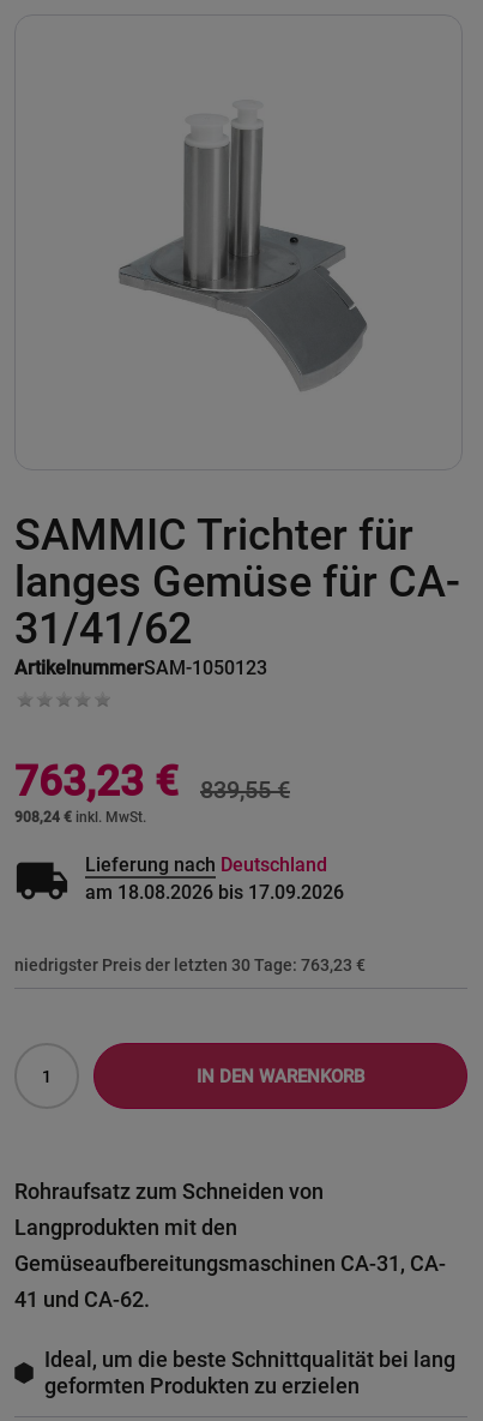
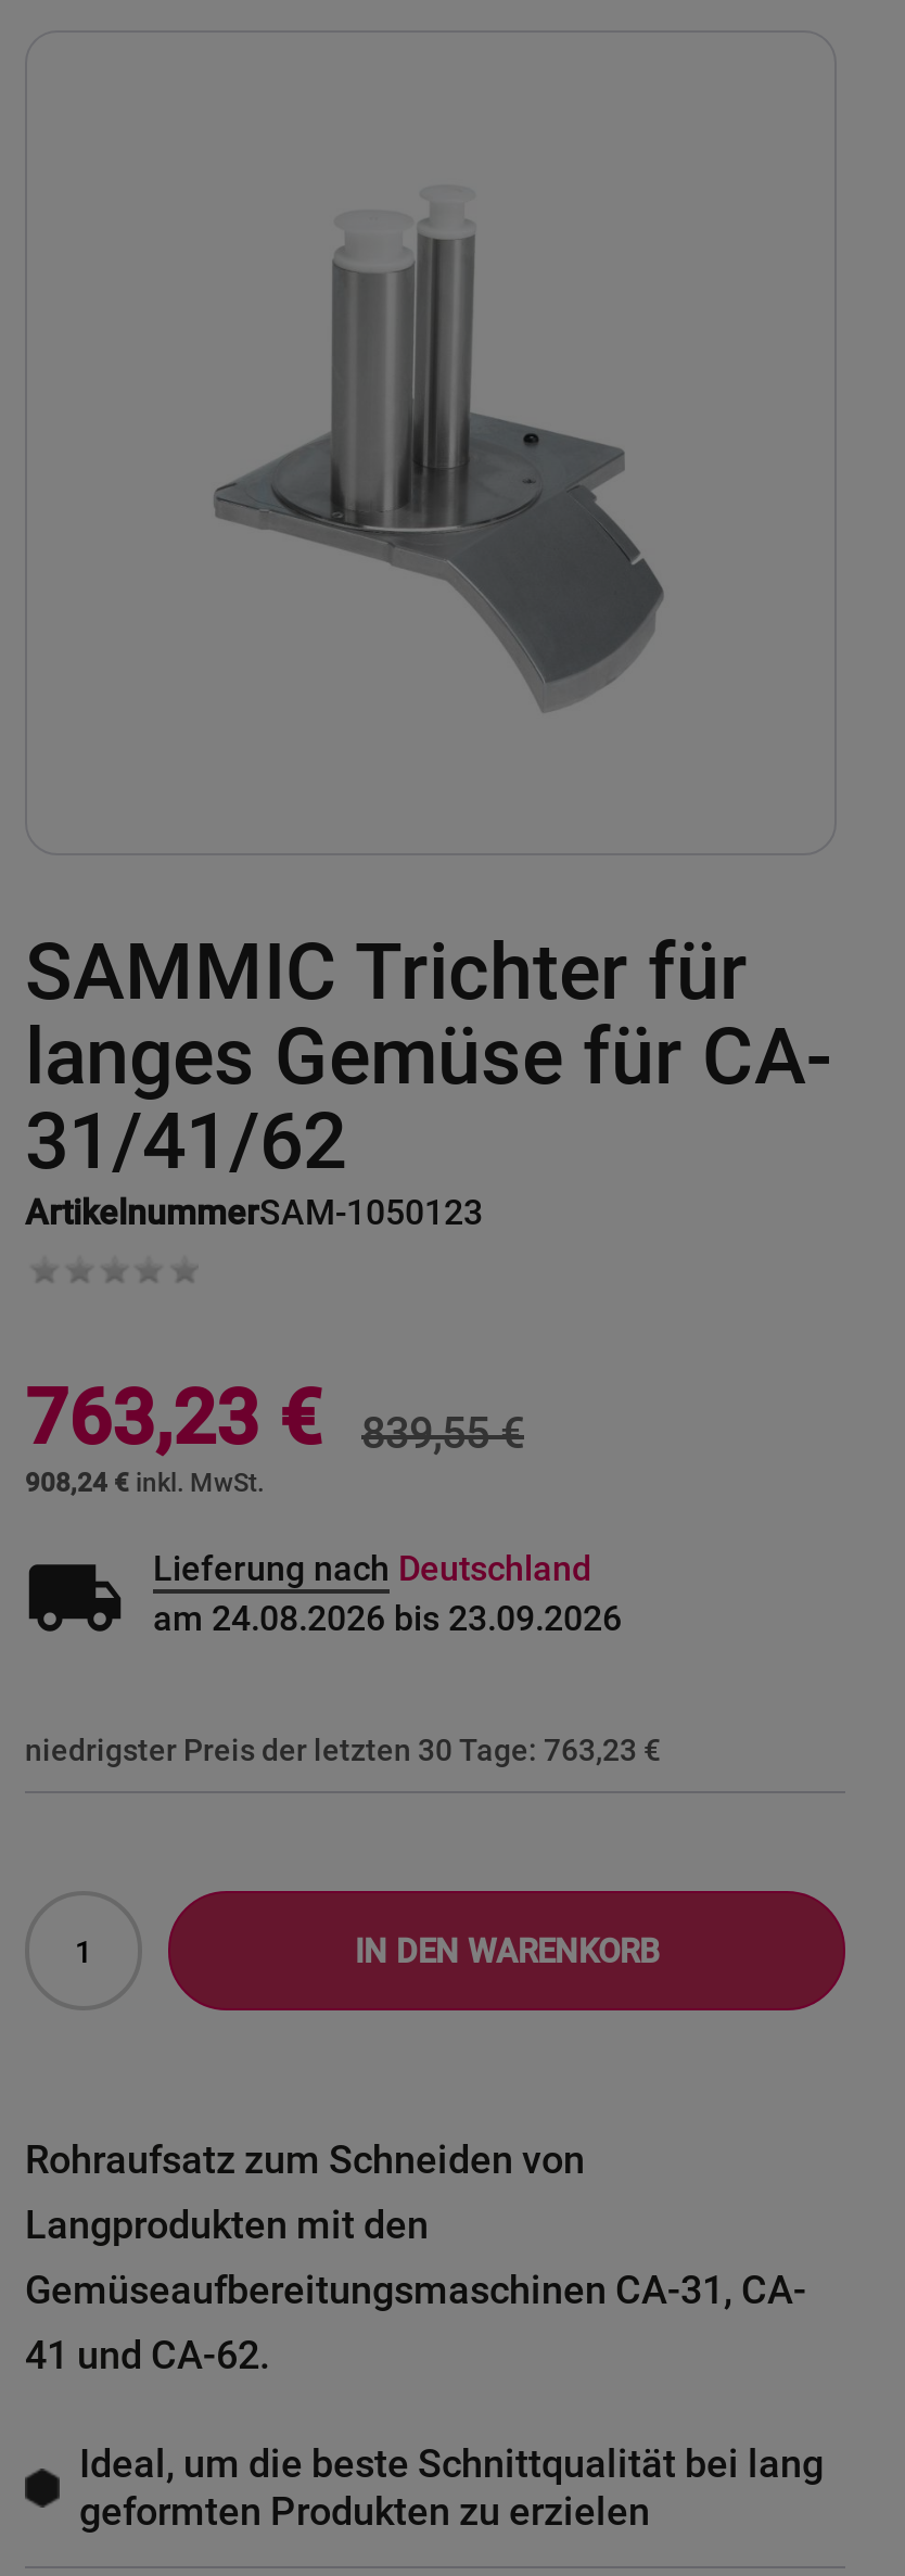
[85,881,344,904] am 18.08.2026 bis 17.09.2026 -> [153,1598,622,1640] am 24.08.2026 bis 23.09.2026

